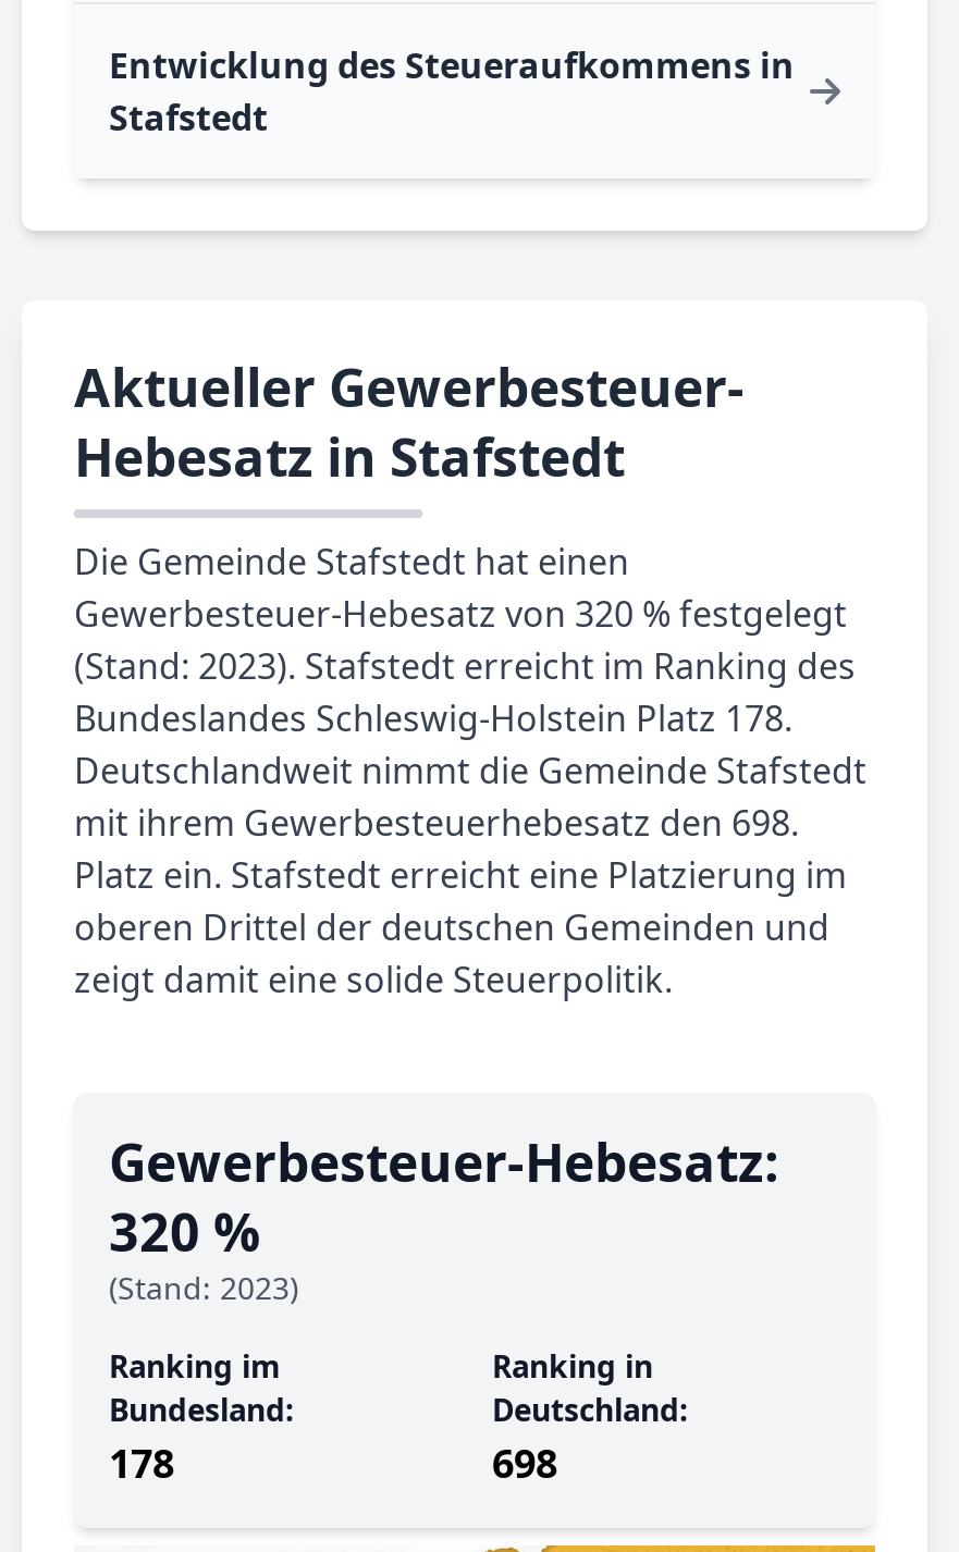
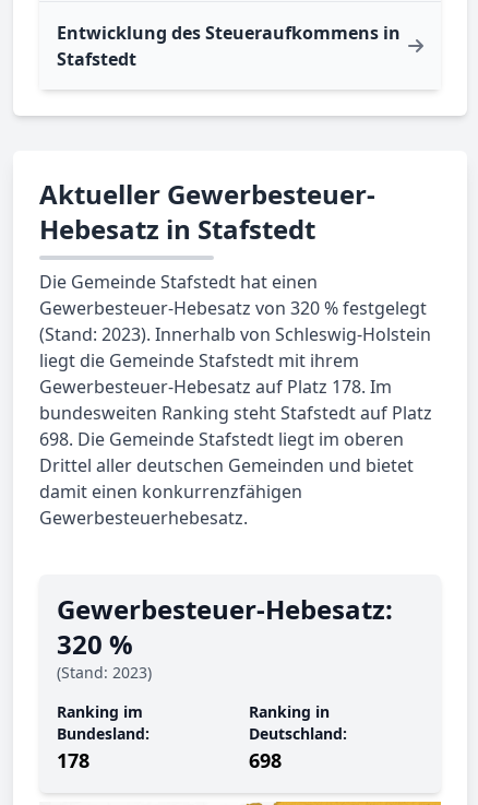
[74,642,866,1003] (Stand: 2023). Stafstedt erreicht im Ranking des | Bundeslandes Schleswig-Holstein Platz 178. | Deutschlandweit nimmt die Gemeinde Stafstedt | mit ihrem Gewerbesteuerhebesatz den 698. | Platz ein. Stafstedt erreicht eine Platzierung im | oberen Drittel der deutschen Gemeinden und | zeigt damit eine solide Steuerpolitik. -> [39,322,432,530] (Stand: 2023). Innerhalb von Schleswig-Holstein | liegt die Gemeinde Stafstedt mit ihrem | Gewerbesteuer-Hebesatz auf Platz 178. Im | bundesweiten Ranking steht Stafstedt auf Platz | 698. Die Gemeinde Stafstedt liegt im oberen | Drittel aller deutschen Gemeinden und bietet | damit einen konkurrenzfähigen | Gewerbesteuerhebesatz.

